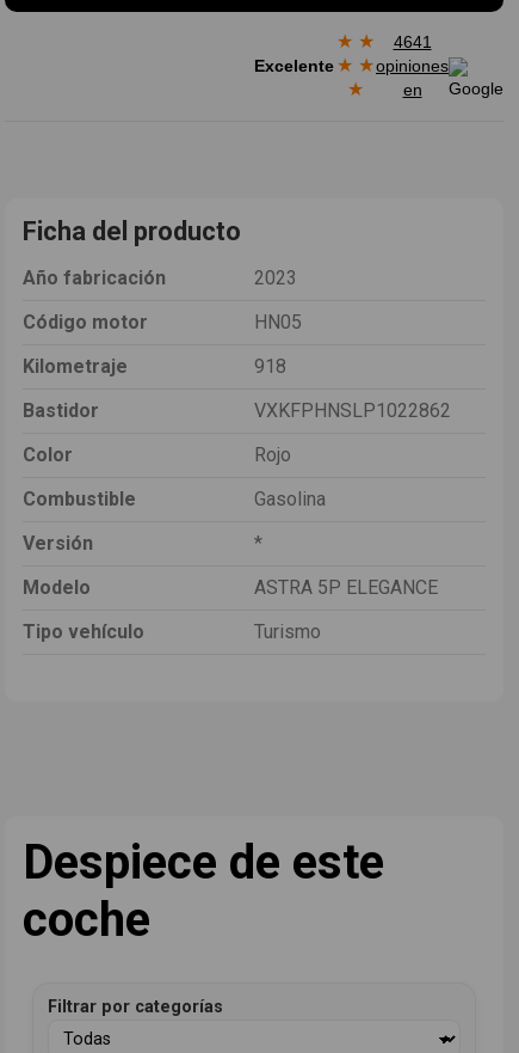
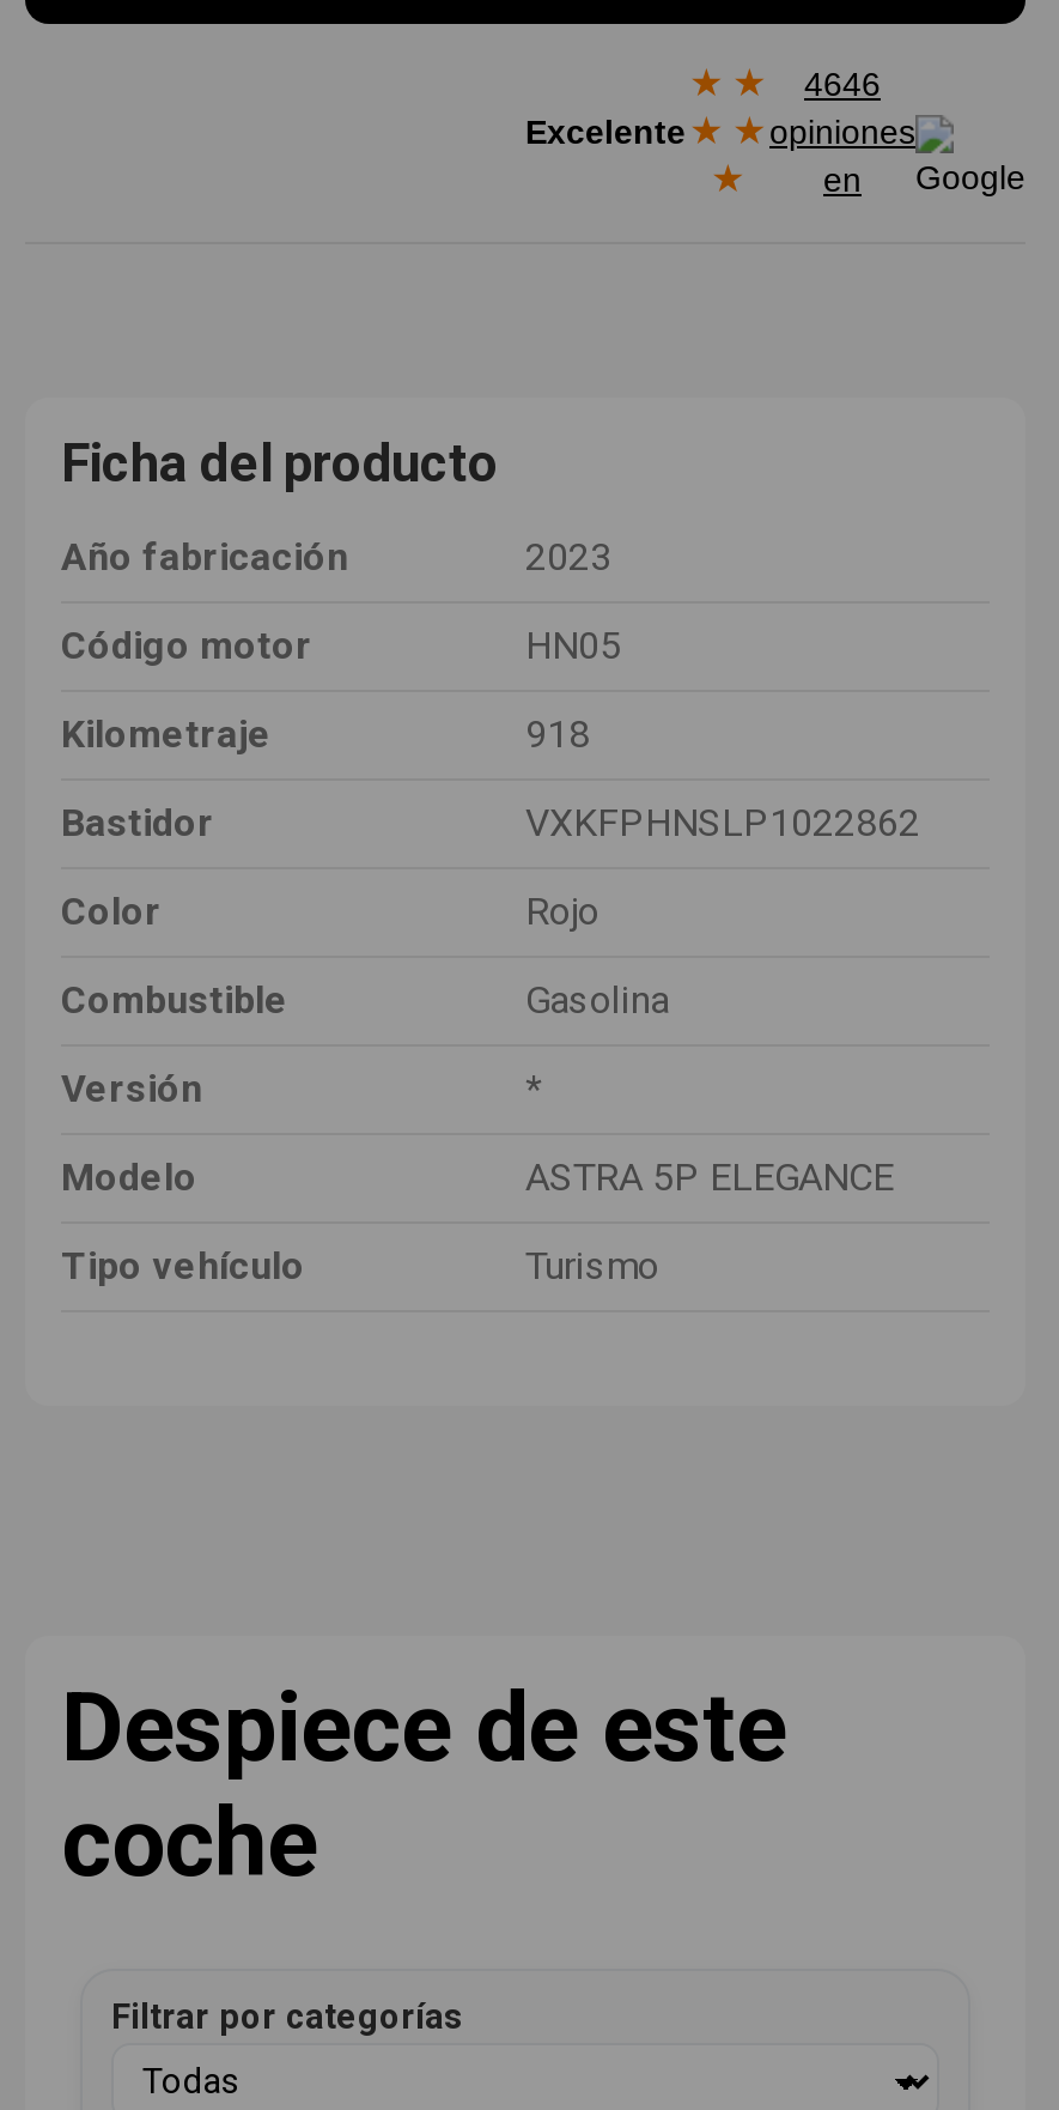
[393,33,431,52] 4641 -> [804,65,881,103] 4646

